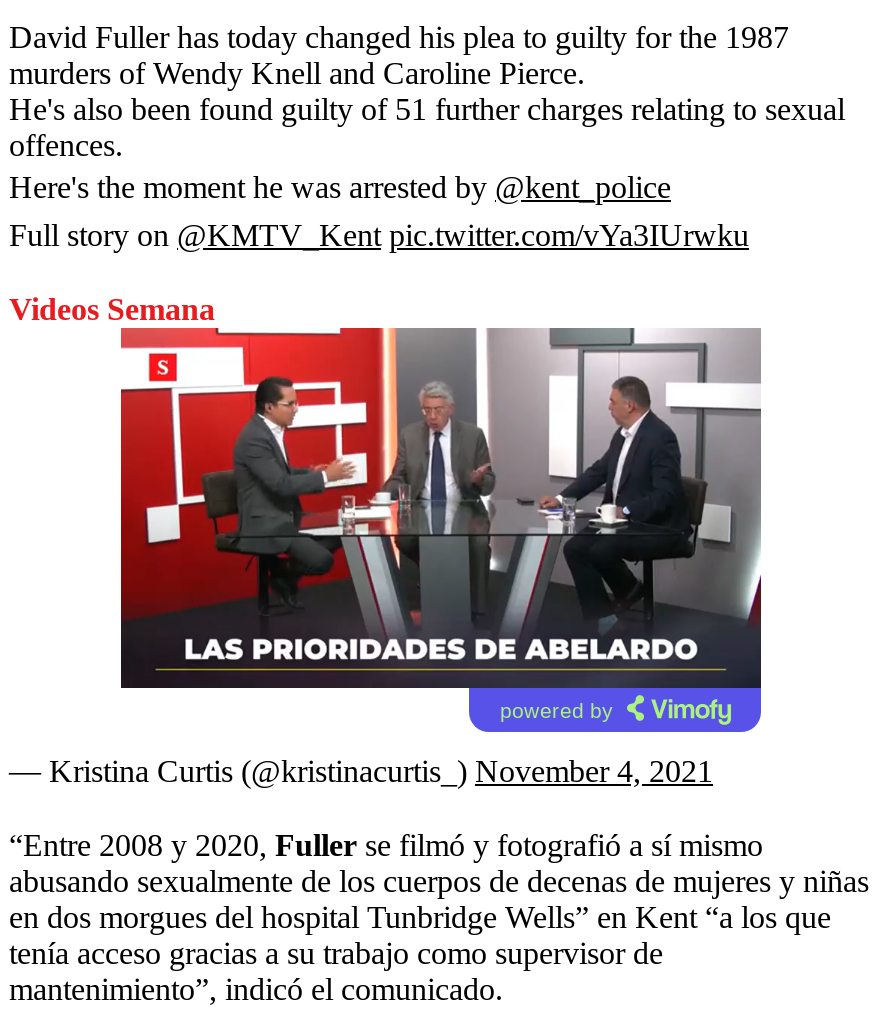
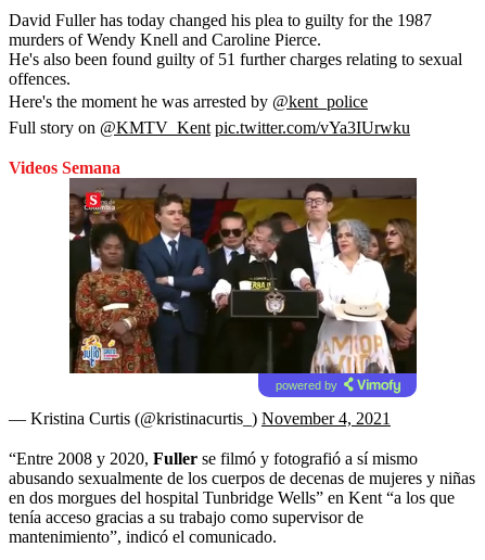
[119,326,763,690] [image] -> [68,177,418,374] [image]

